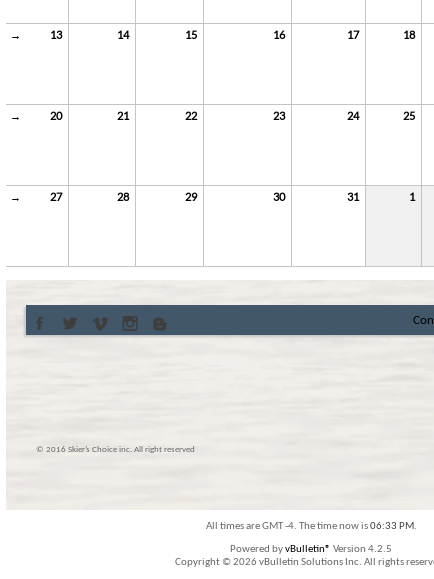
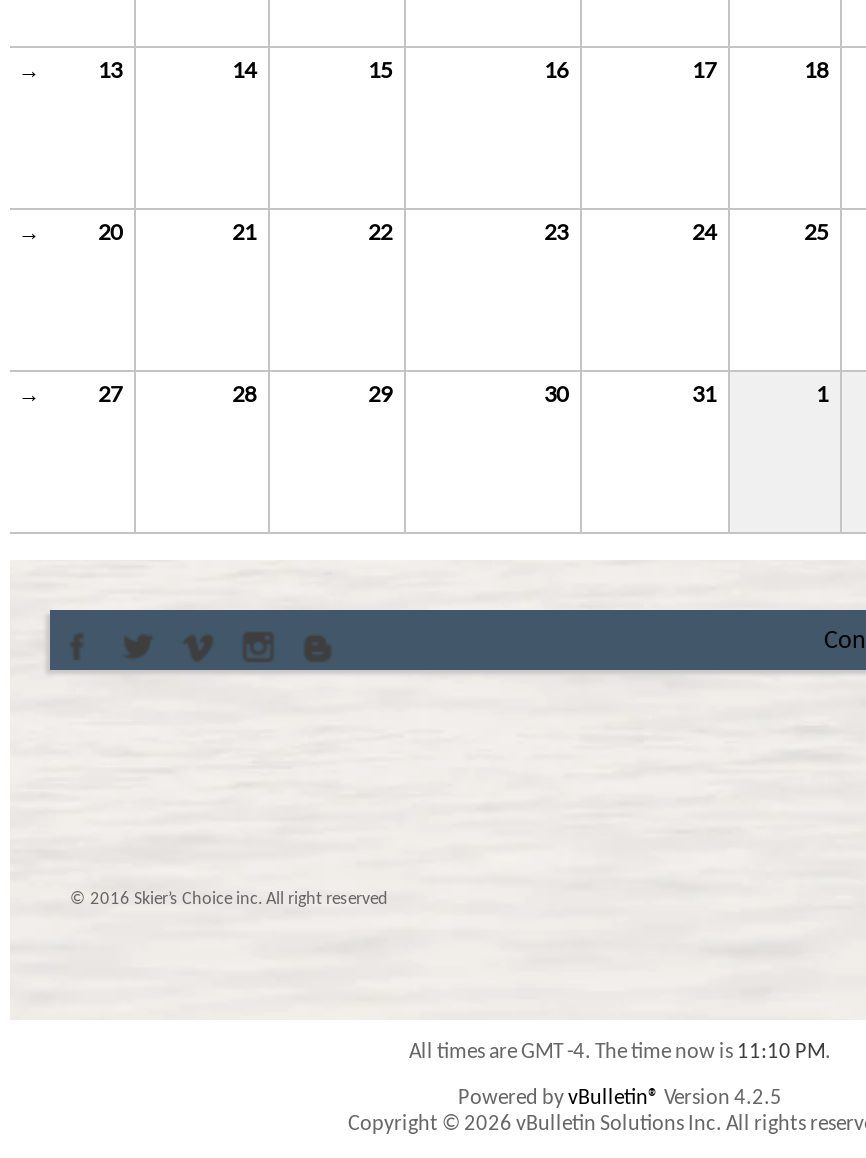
[205,521,416,532] All times are GMT -4. The time now is 06:33 PM. -> [409,1043,831,1065] All times are GMT -4. The time now is 11:10 PM.

